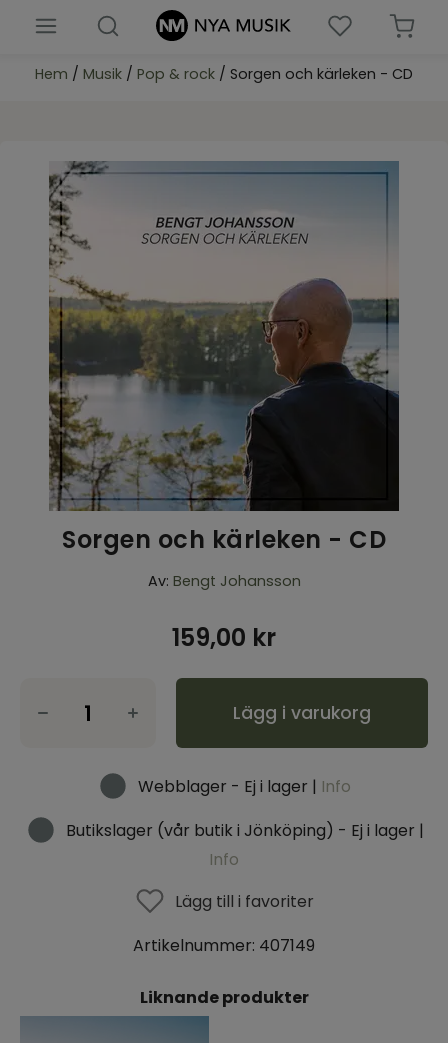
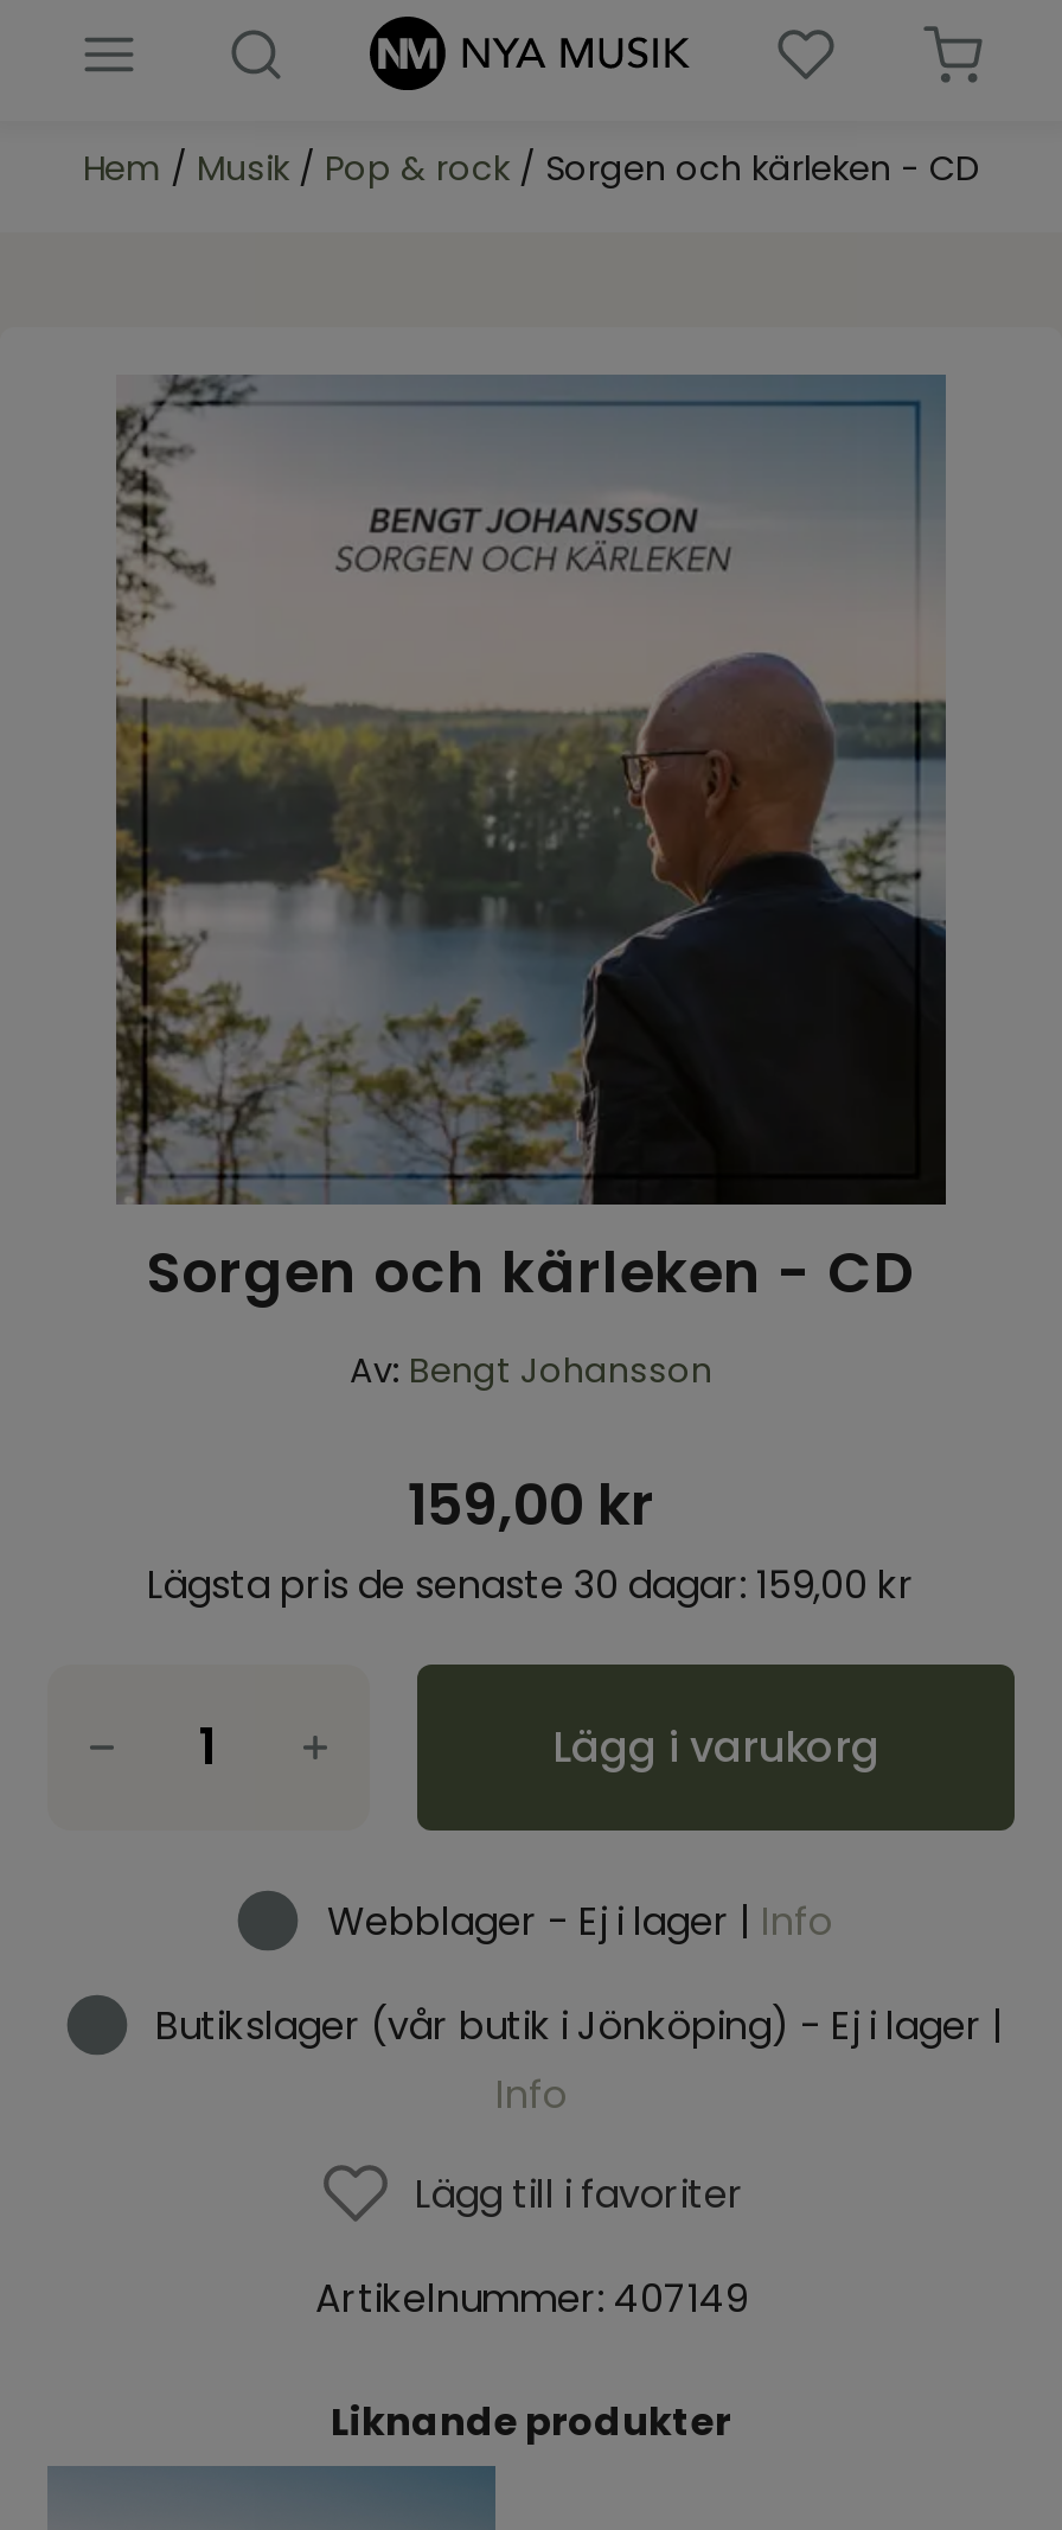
none -> [147,1558,915,1612] Lägsta pris de senaste 30 dagar: 159,00 kr

